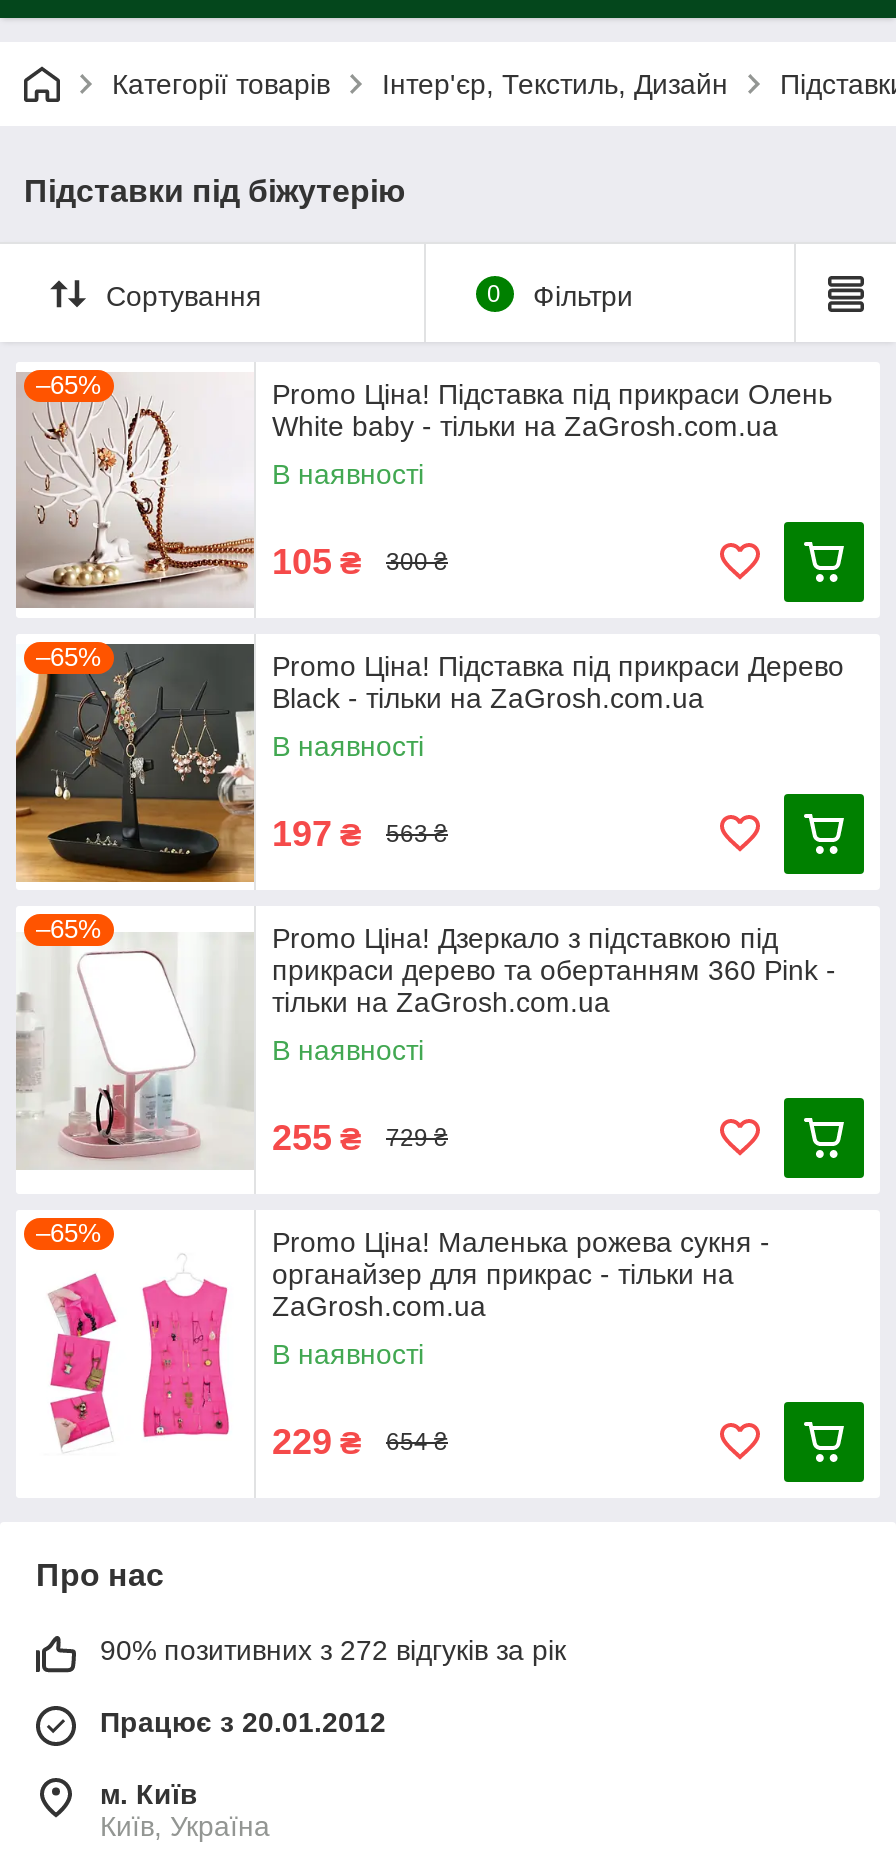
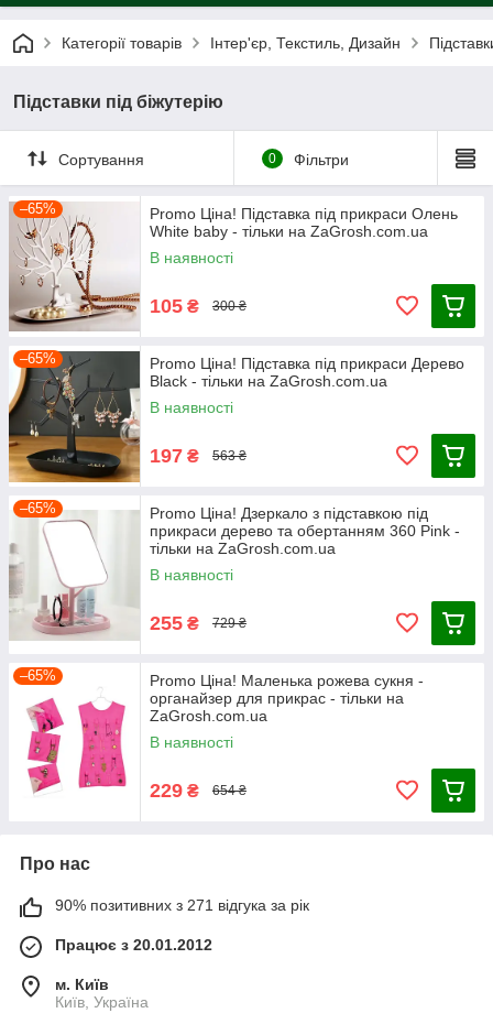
[100,1634,566,1666] 90% позитивних з 272 відгуків за рік -> [55,896,309,914] 90% позитивних з 271 відгука за рік

